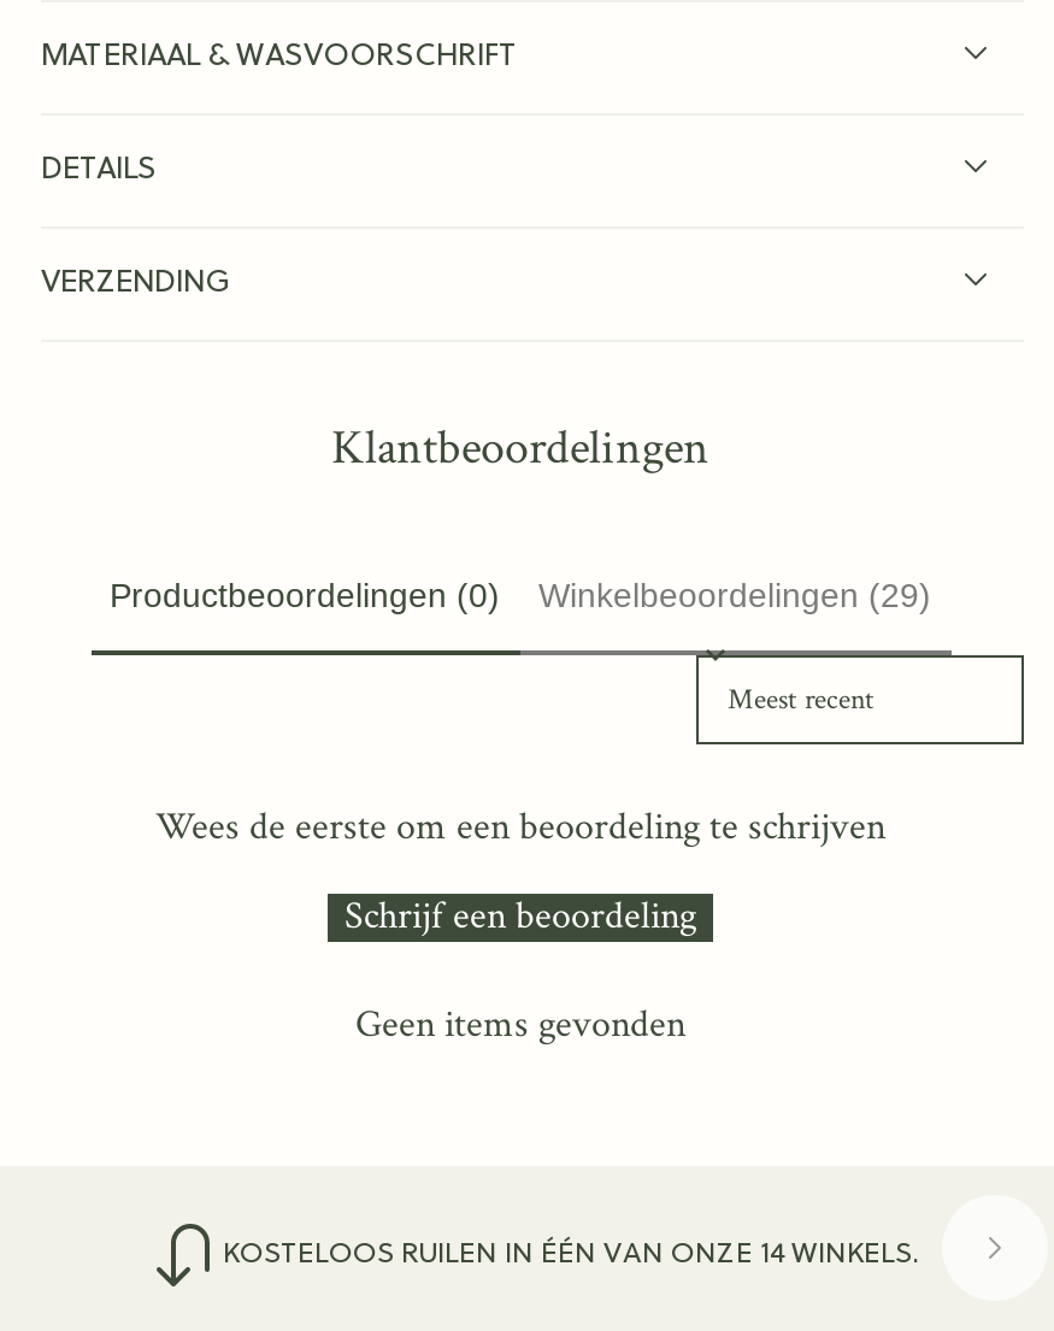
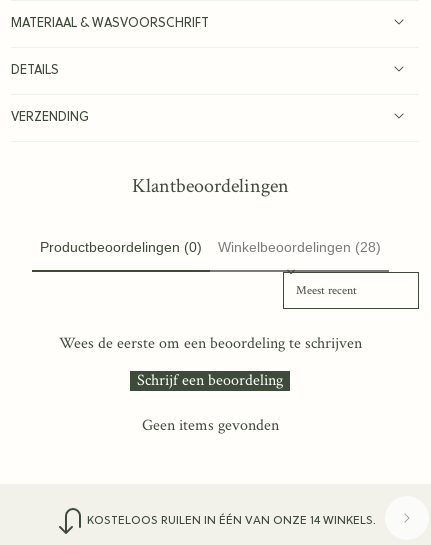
[538,575,931,614] Winkelbeoordelingen (29) -> [217,239,380,255] Winkelbeoordelingen (28)

